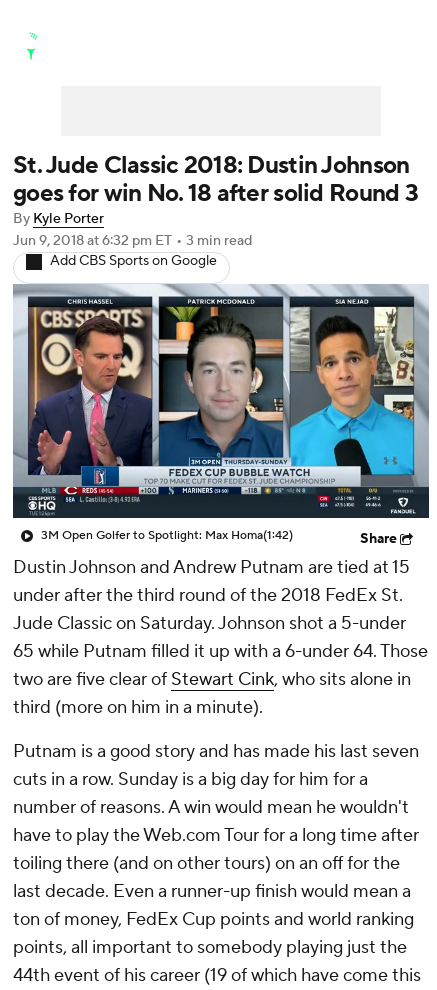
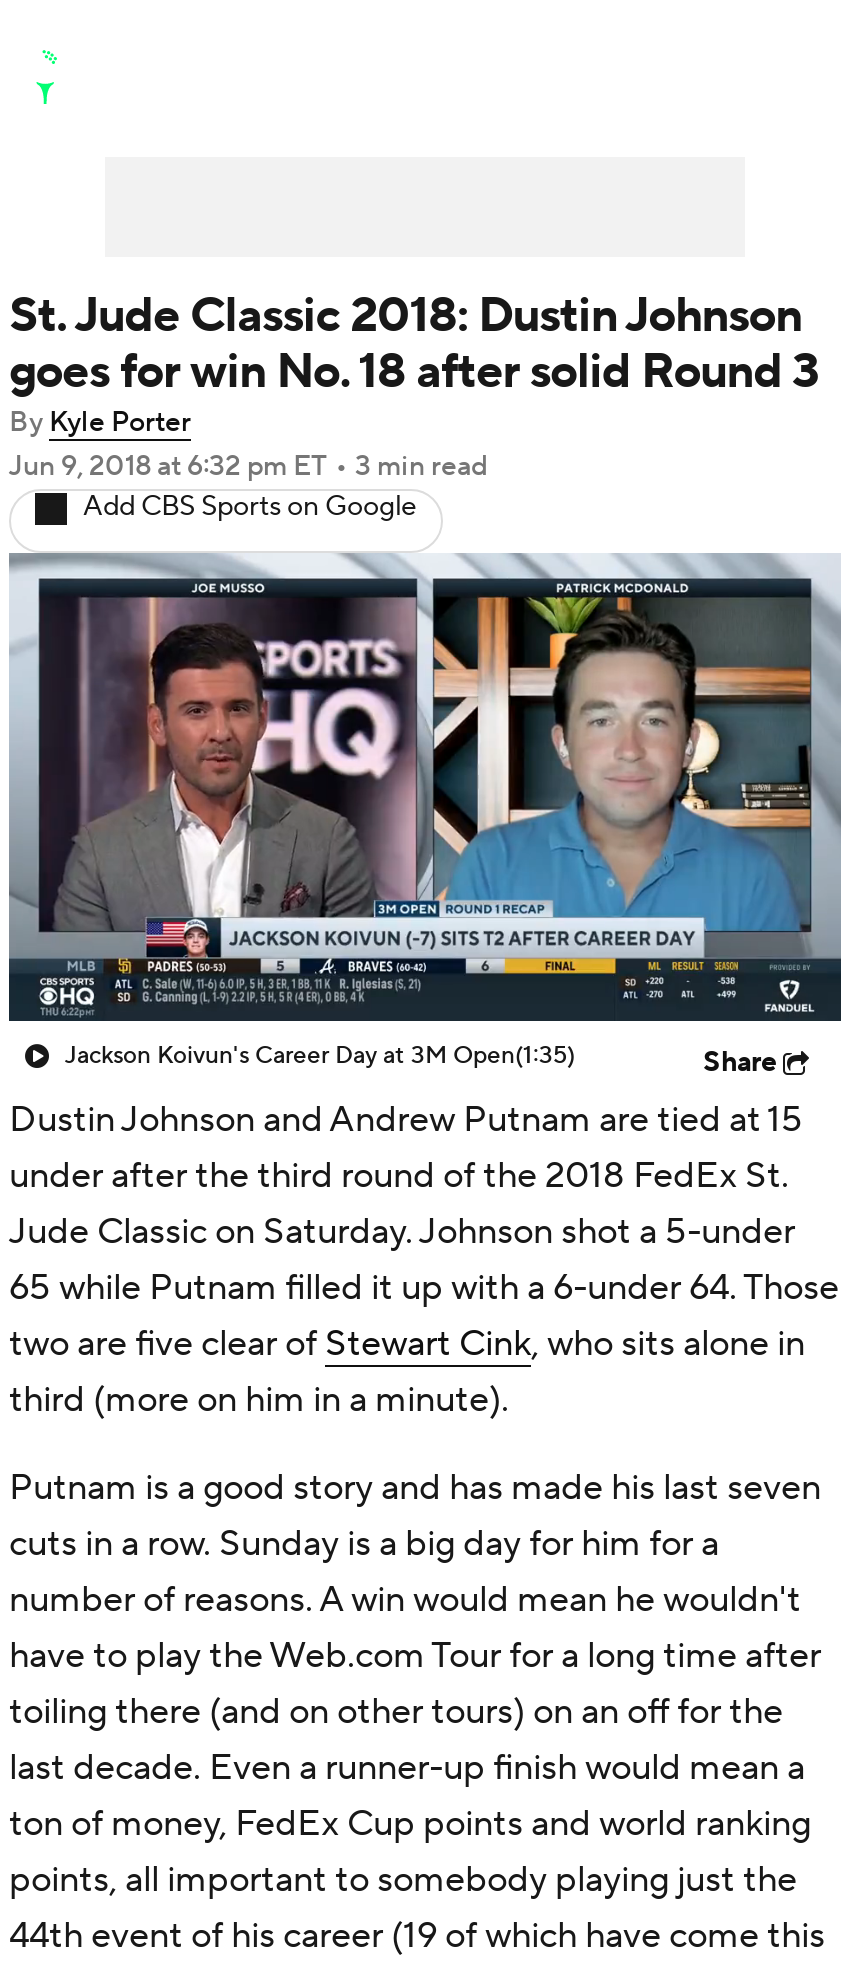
[14,284,415,543] [image] | 3M Open Golfer to Spotlight: Max Homa(1:42) -> [13,553,813,1071] [image] | Jackson Koivun's Career Day at 3M Open(1:35)

